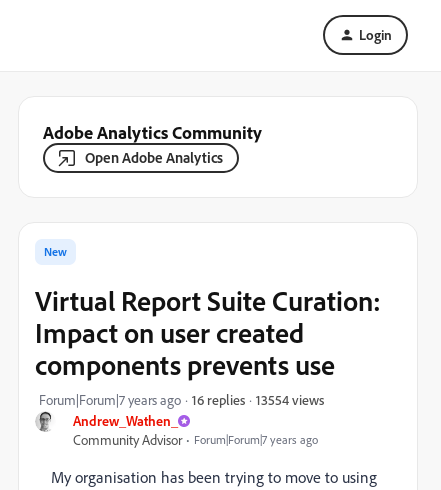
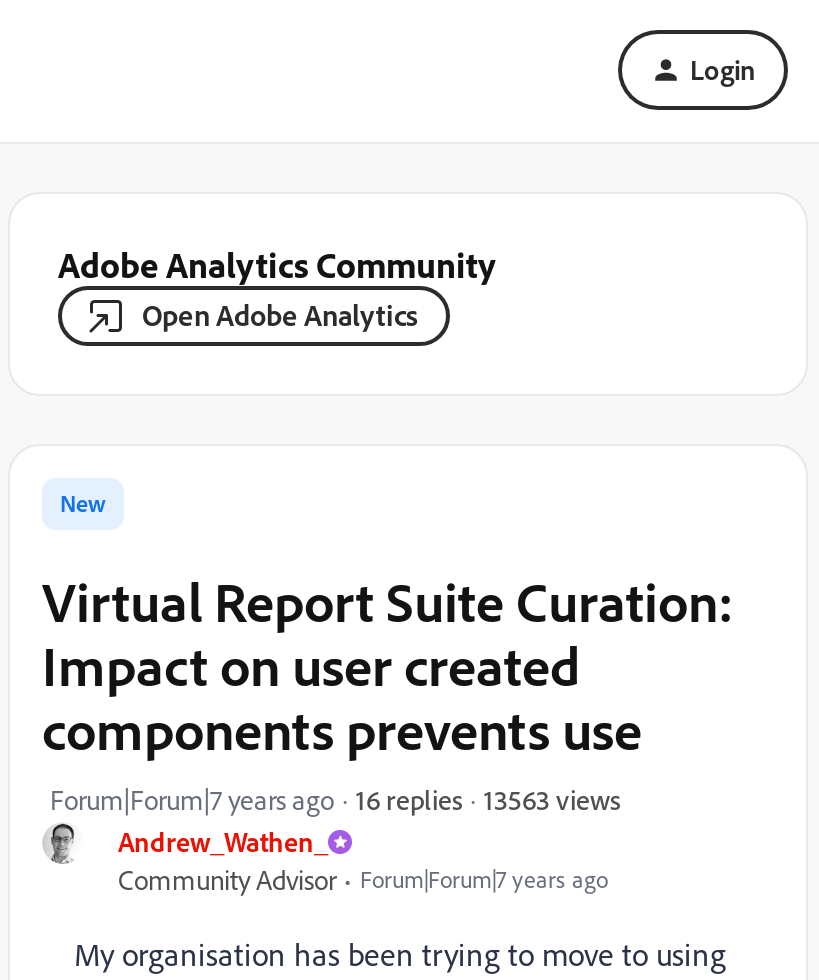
[256,390,324,407] 13554 views -> [484,781,620,815] 13563 views

